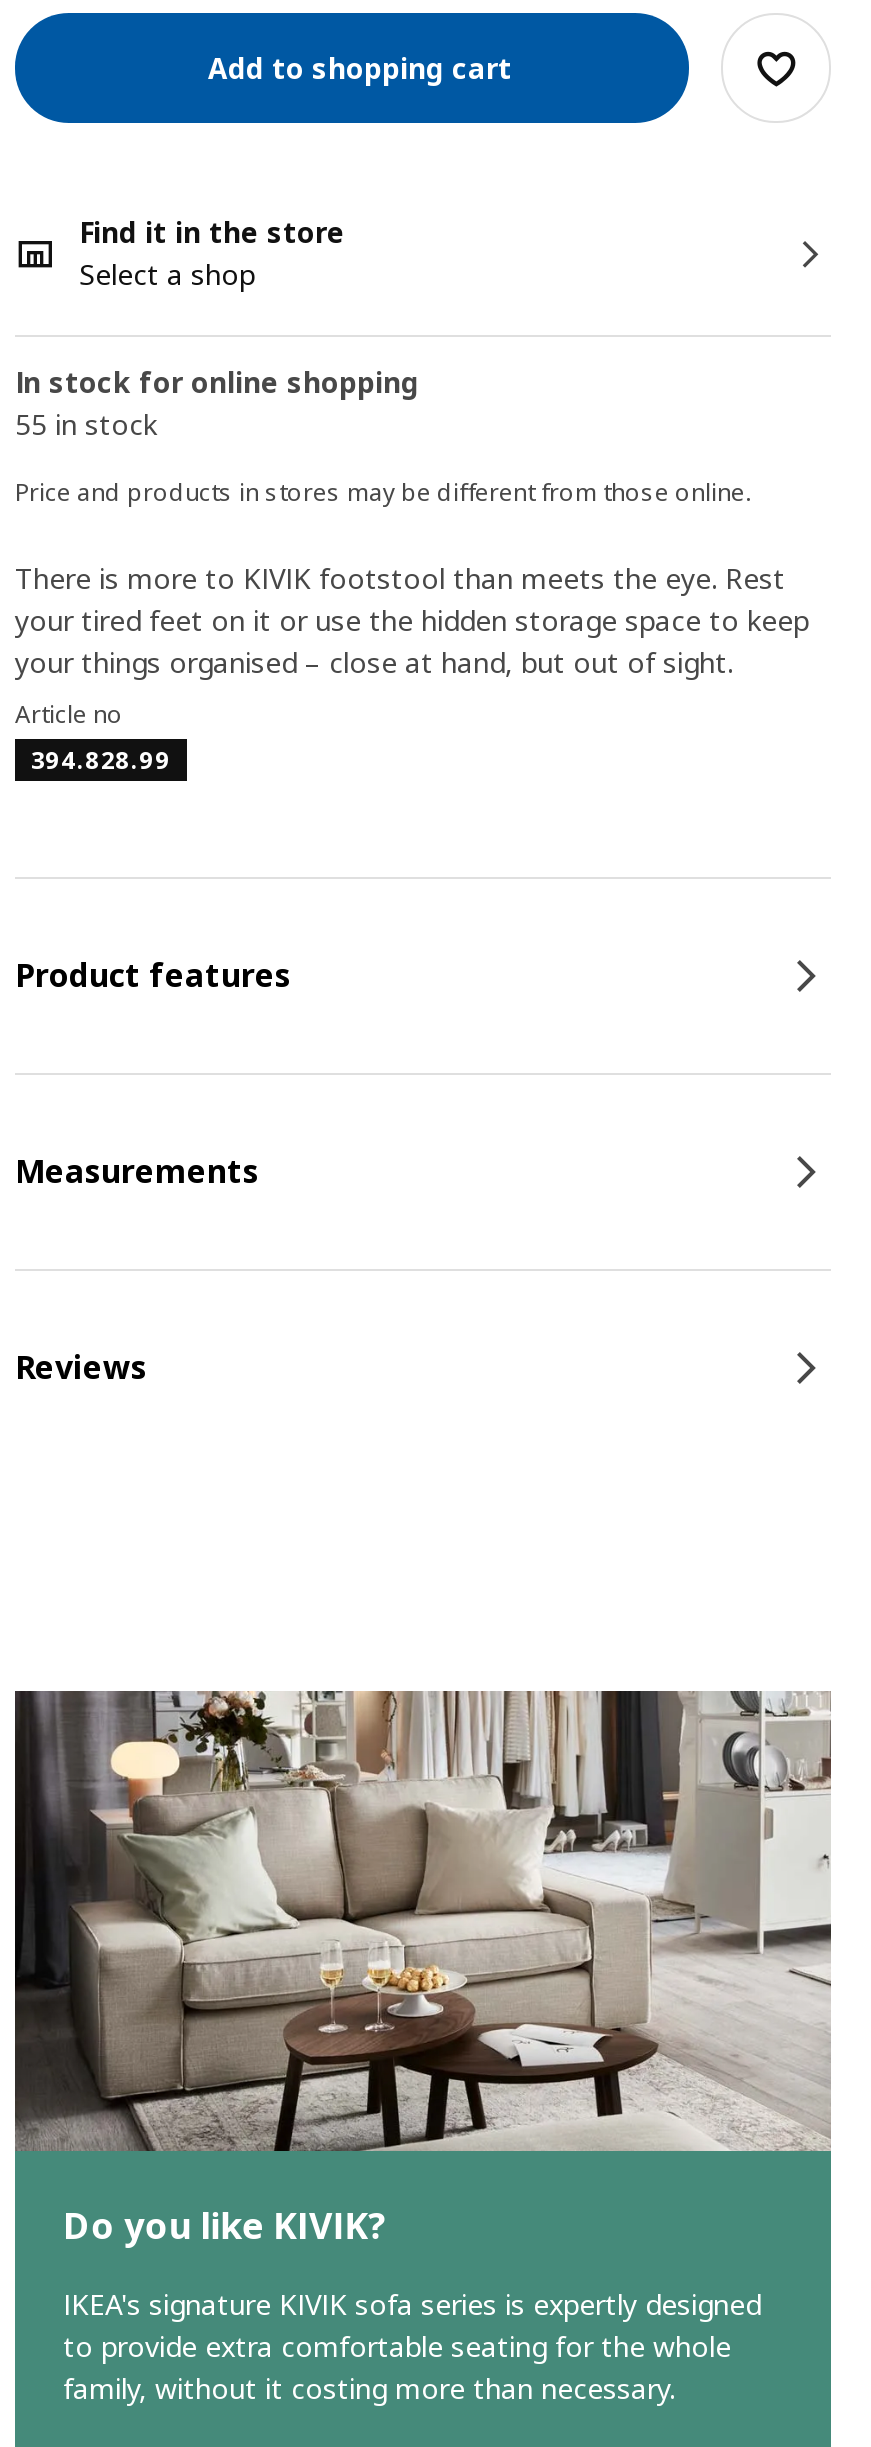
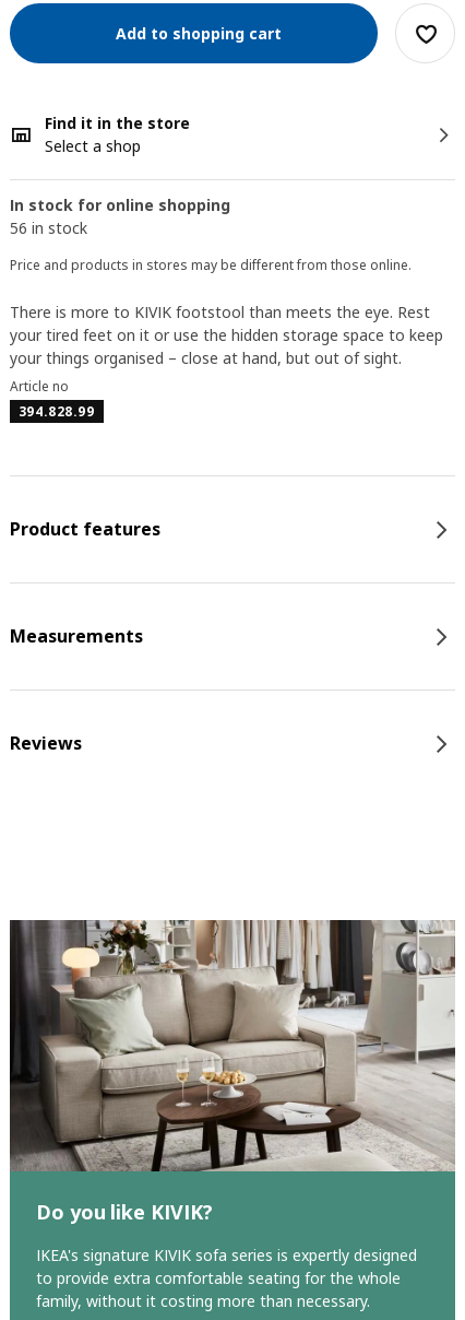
[15,405,157,443] 55 in stock -> [10,217,87,238] 56 in stock

